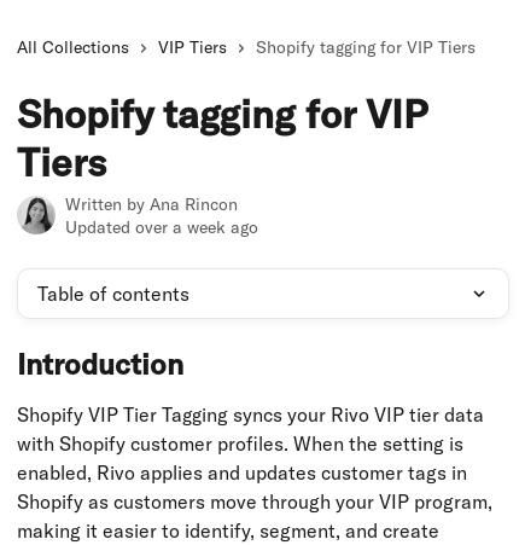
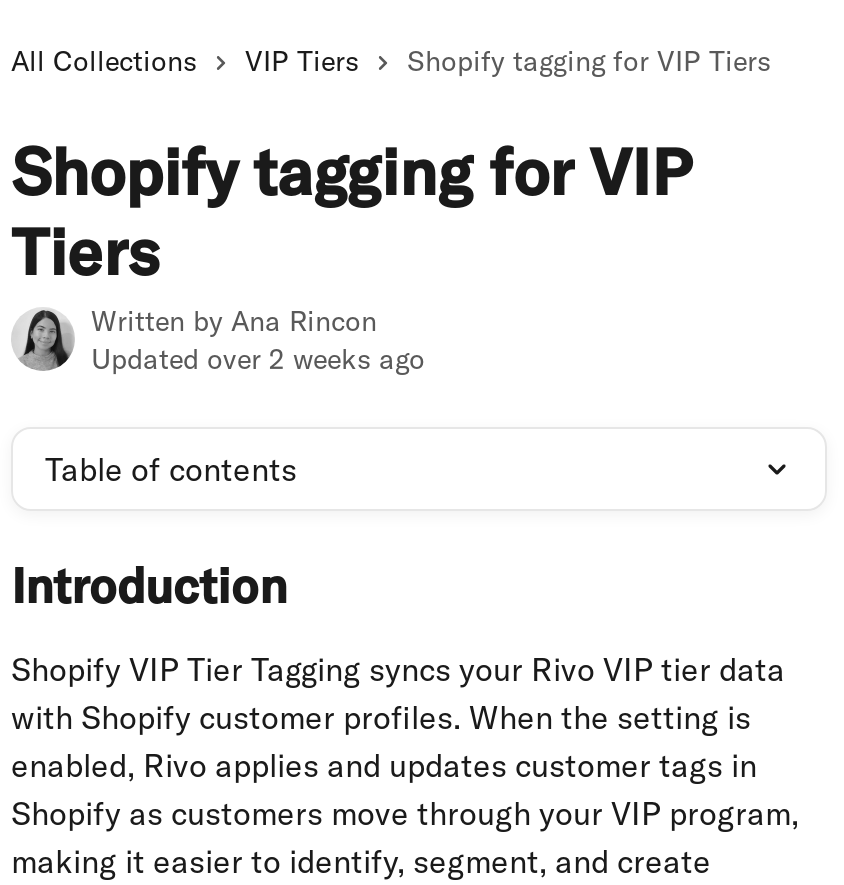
[65,216,258,238] Updated over a week ago -> [91,341,425,377] Updated over 2 weeks ago

